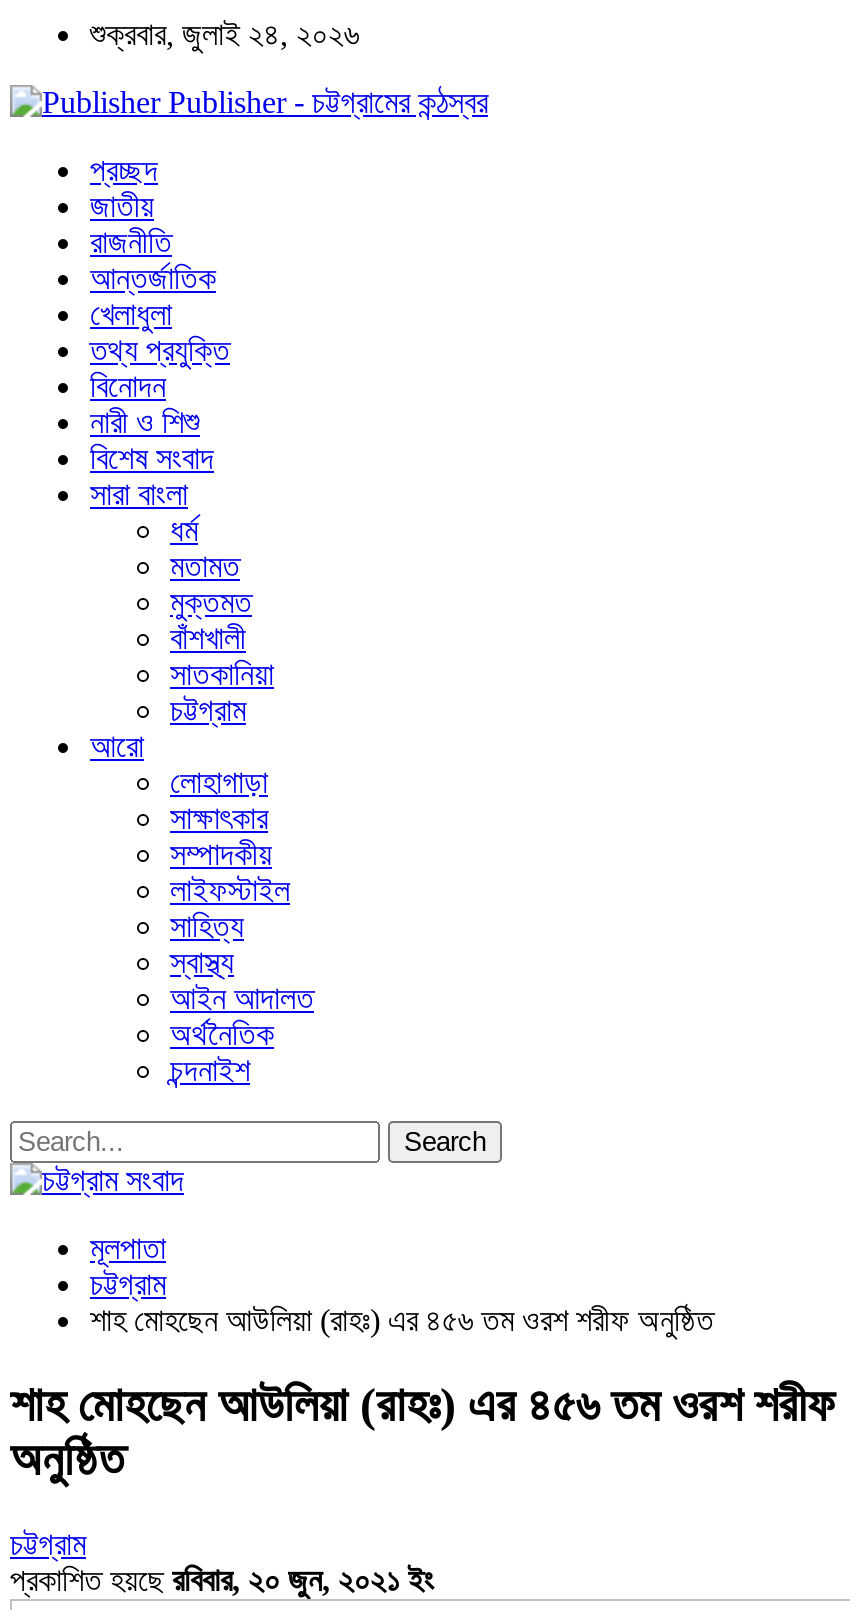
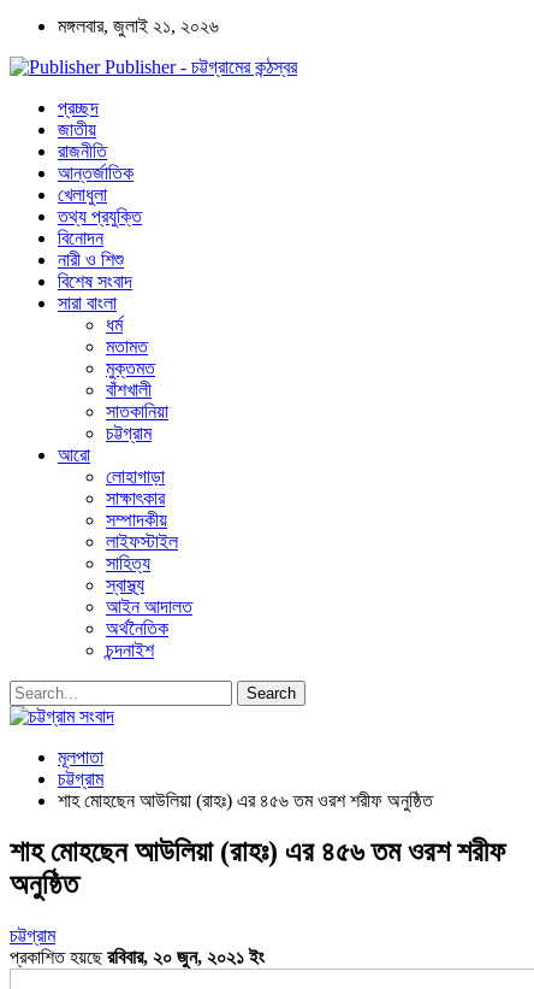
[90,17,360,51] শুক্রবার, জুলাই ২৪, ২০২৬ -> [58,16,219,36] মঙ্গলবার, জুলাই ২১, ২০২৬

